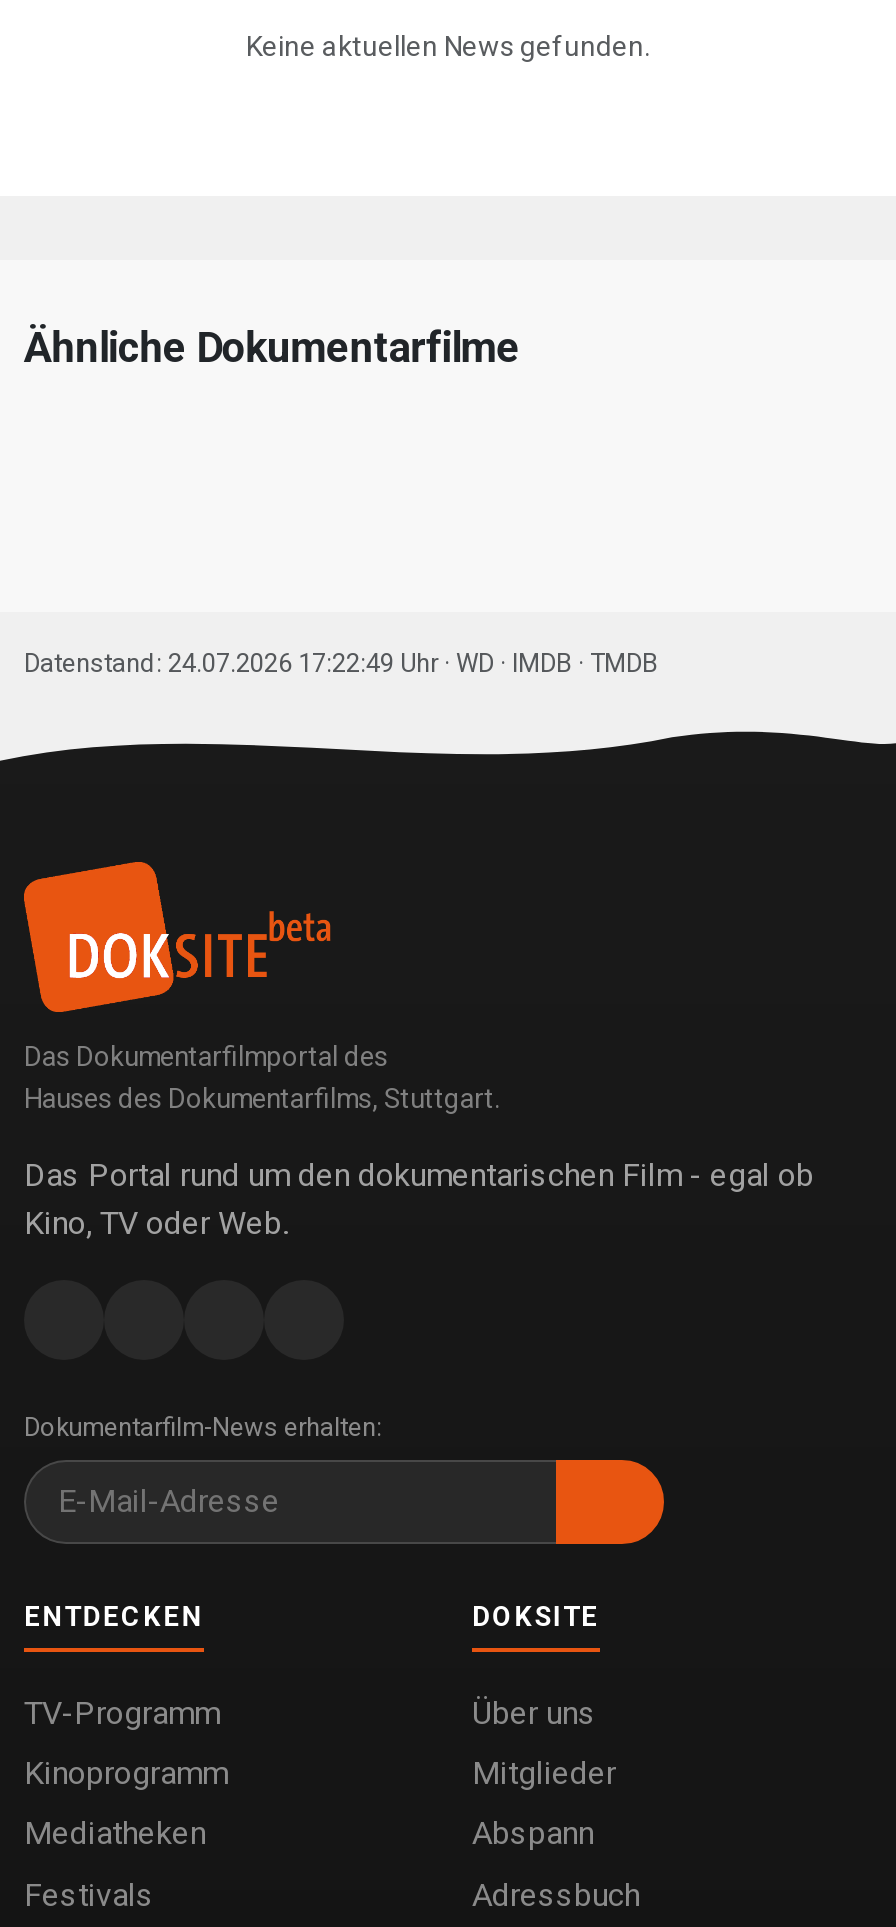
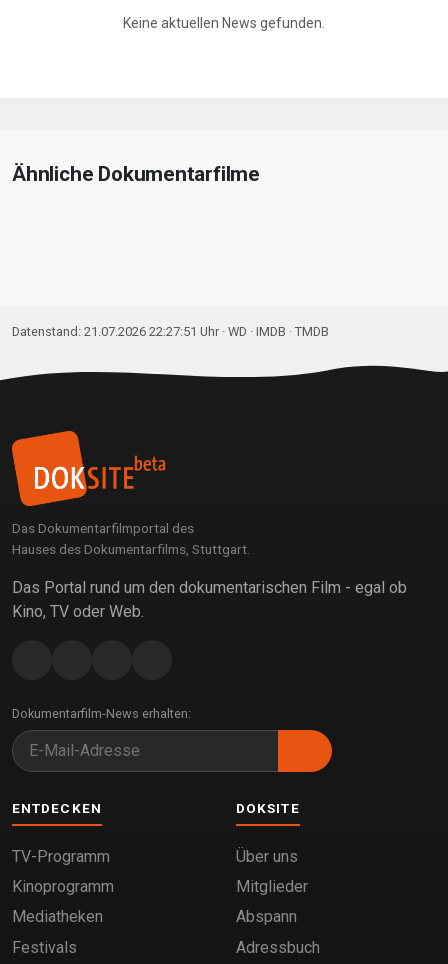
[24,649,658,679] Datenstand: 24.07.2026 17:22:49 Uhr · WD · IMDB · TMDB -> [12,324,329,339] Datenstand: 21.07.2026 22:27:51 Uhr · WD · IMDB · TMDB

